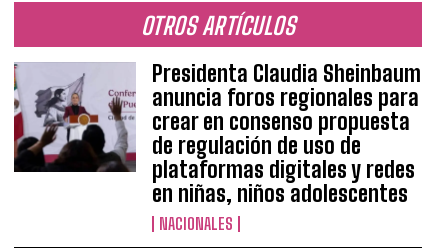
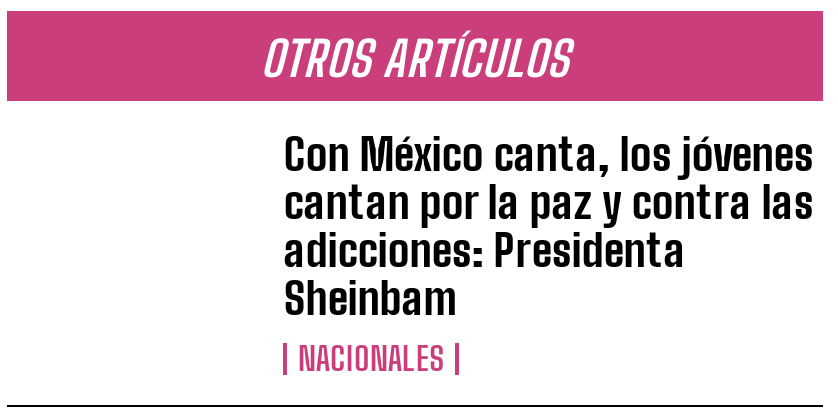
[13,62,137,173] [image] -> none
[152,60,421,207] Presidenta Claudia Sheinbaum | anuncia foros regionales para | crear en consenso propuesta | de regulación de uso de | plataformas digitales y redes | en niñas, niños adolescentes -> [284,127,814,325] Con México canta, los jóvenes | cantan por la paz y contra las | adicciones: Presidenta | Sheinbam

